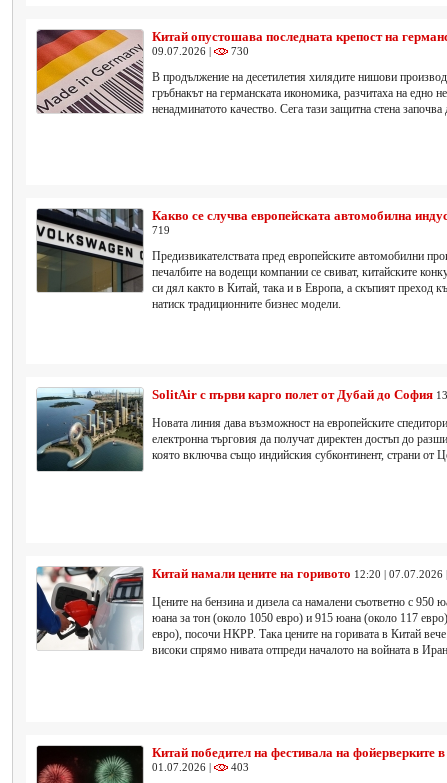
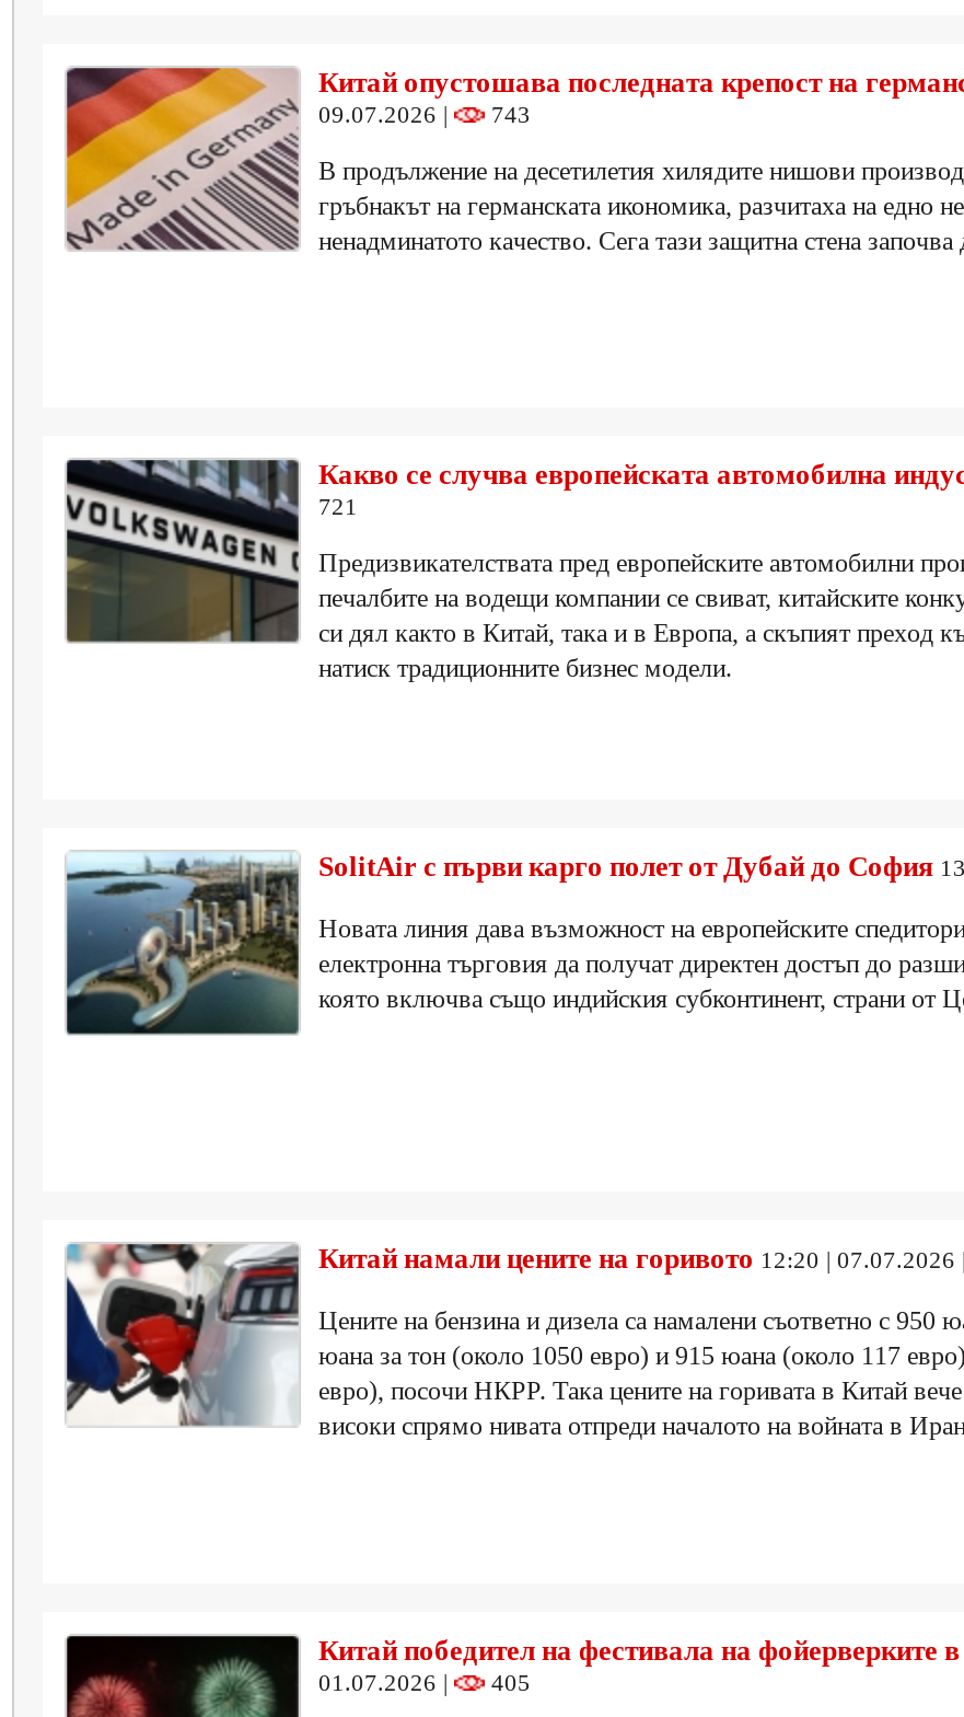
[228,45,249,57] 730 -> [485,101,531,127] 743
[152,224,170,236] 719 -> [318,493,358,519] 721
[228,761,249,773] 403 -> [485,1669,531,1695] 405

